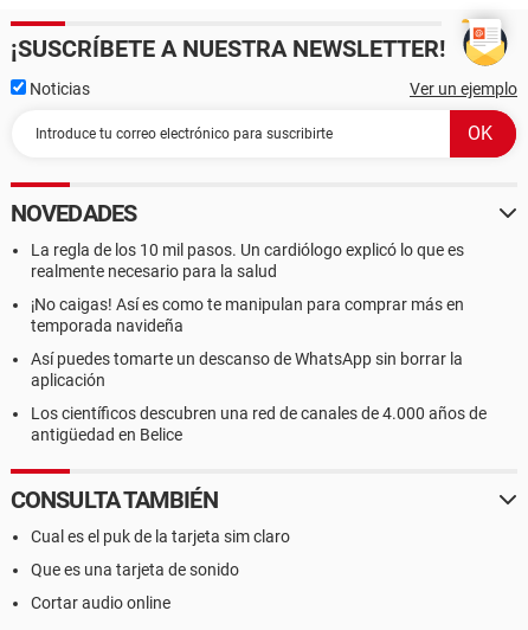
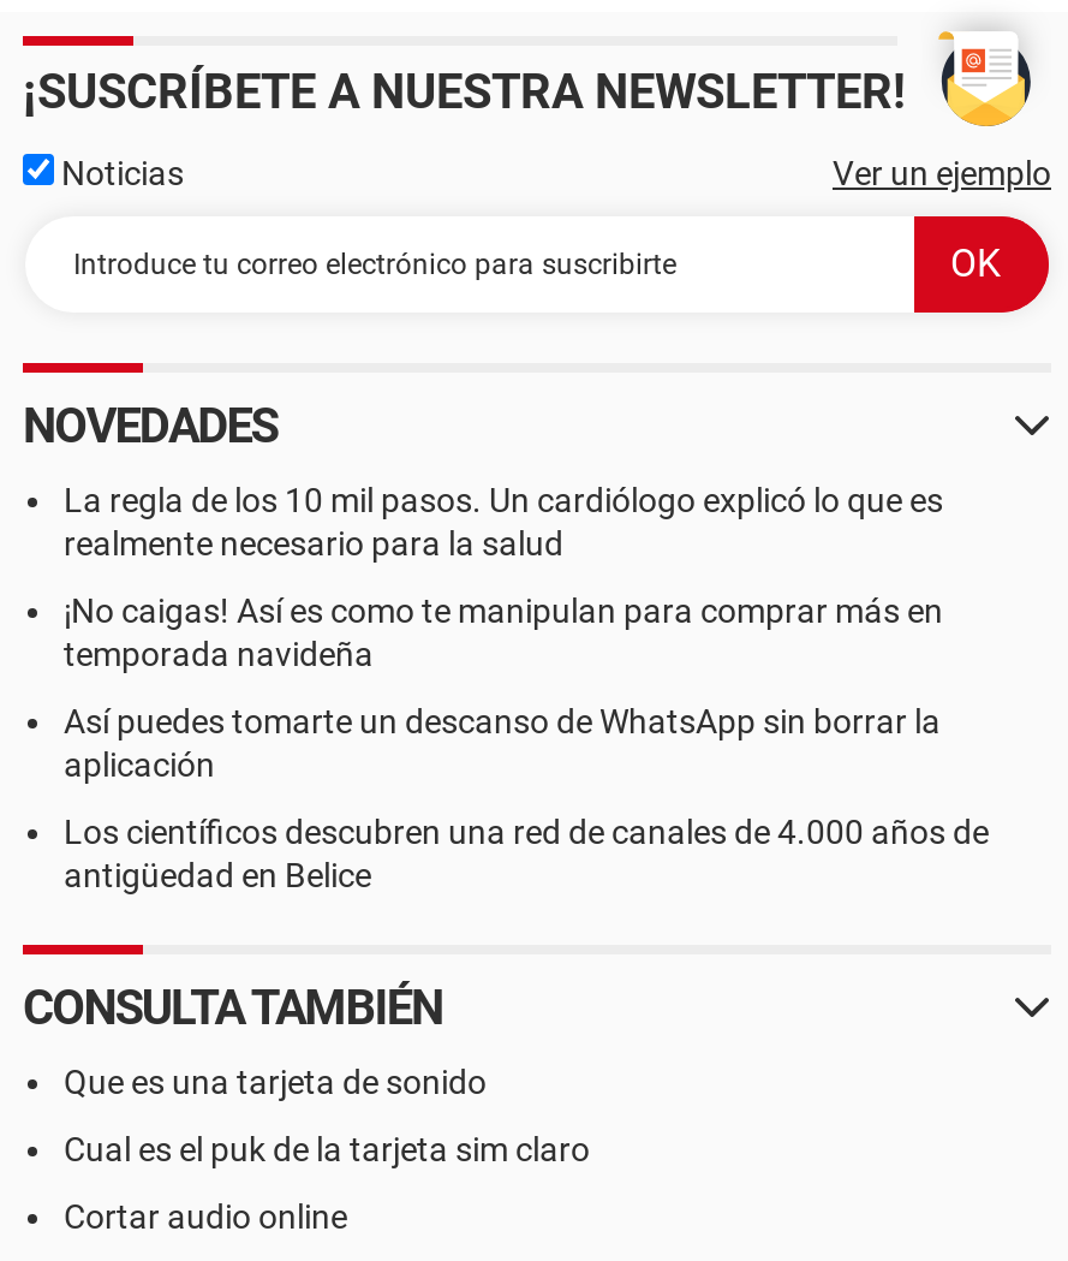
moved [31,527,290,546] -> [64,1130,590,1168]: Cual es el puk de la tarjeta sim claro
moved [31,560,239,579] -> [64,1063,487,1101]: Que es una tarjeta de sonido

